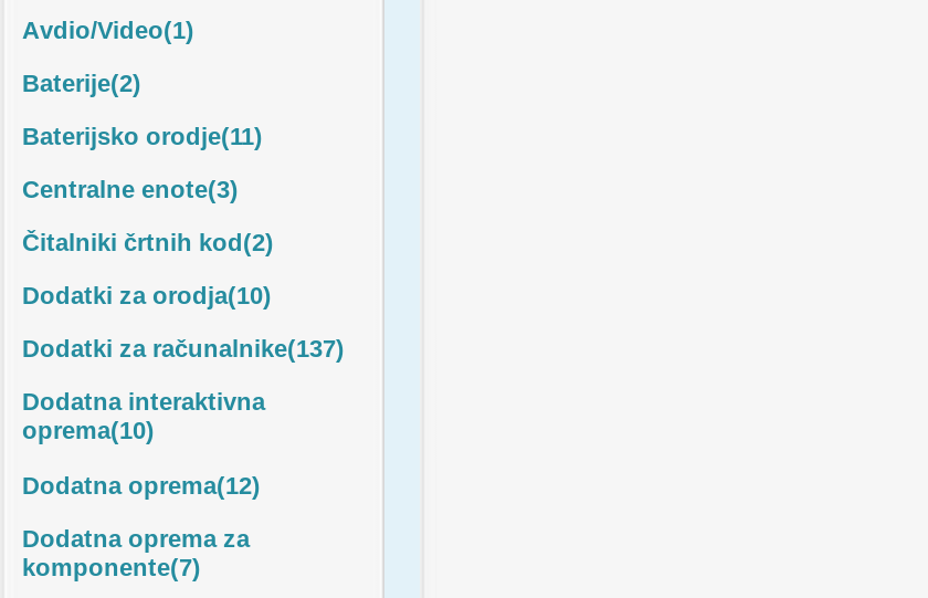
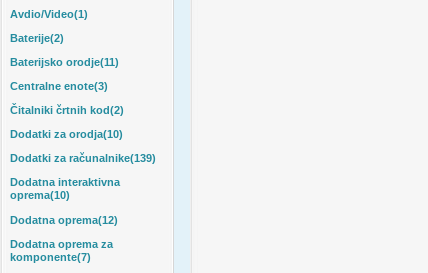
[22,335,345,361] Dodatki za računalnike(137) -> [10,152,156,164] Dodatki za računalnike(139)

